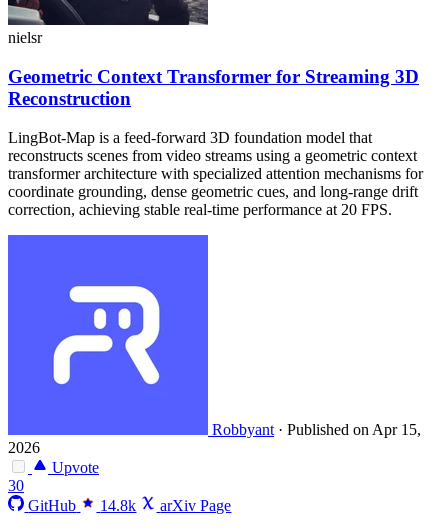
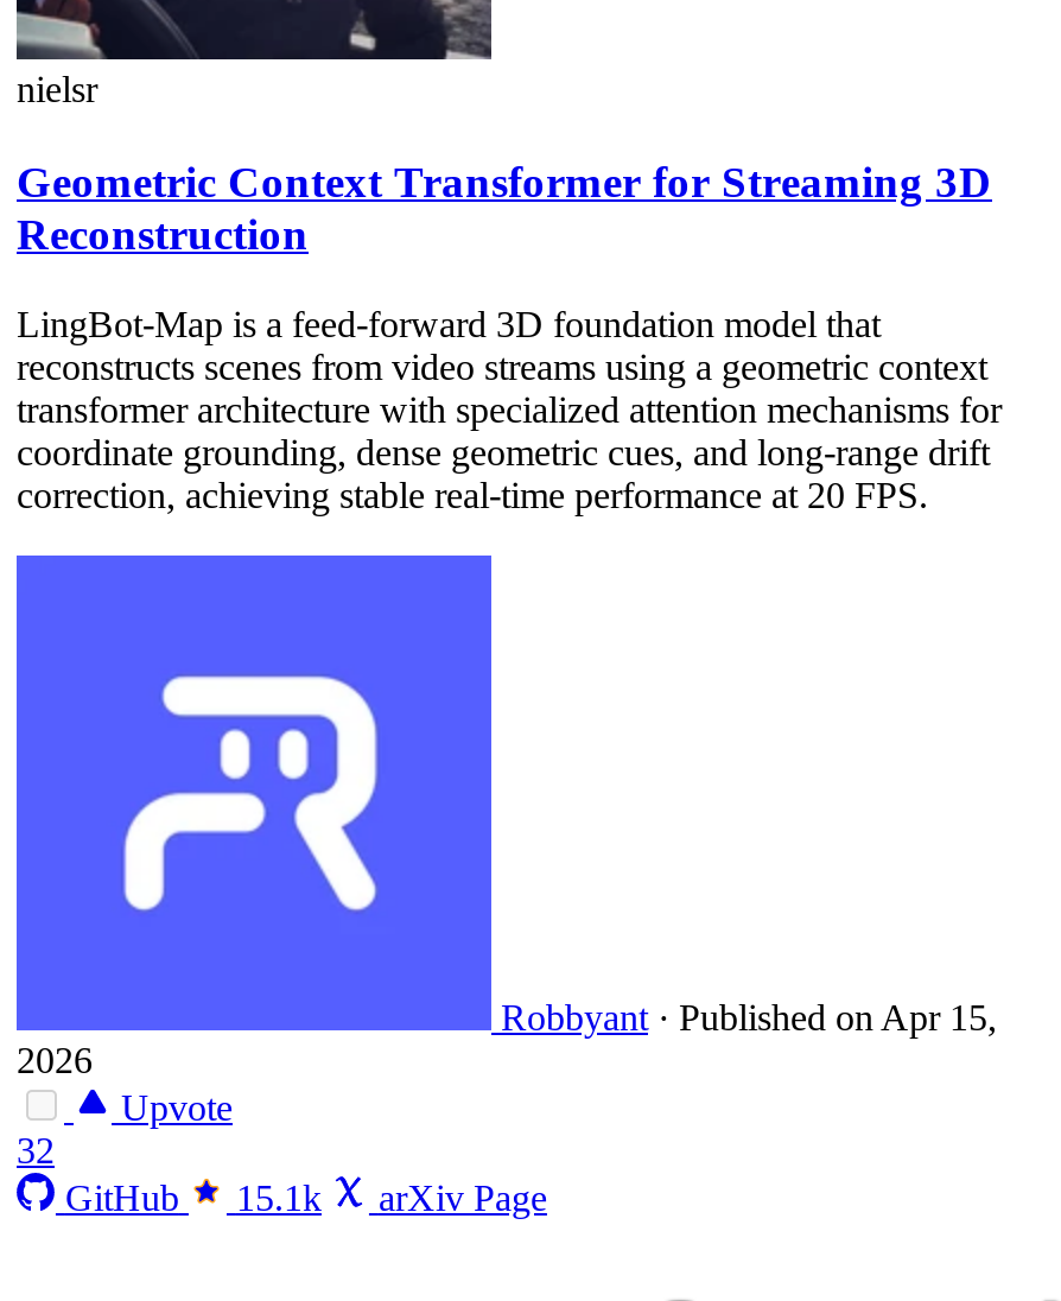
[8,476,24,493] 30 -> [17,1131,55,1172] 32
[28,496,231,513] GitHub 14.8k arXiv Page -> [65,1179,547,1219] GitHub 15.1k arXiv Page

